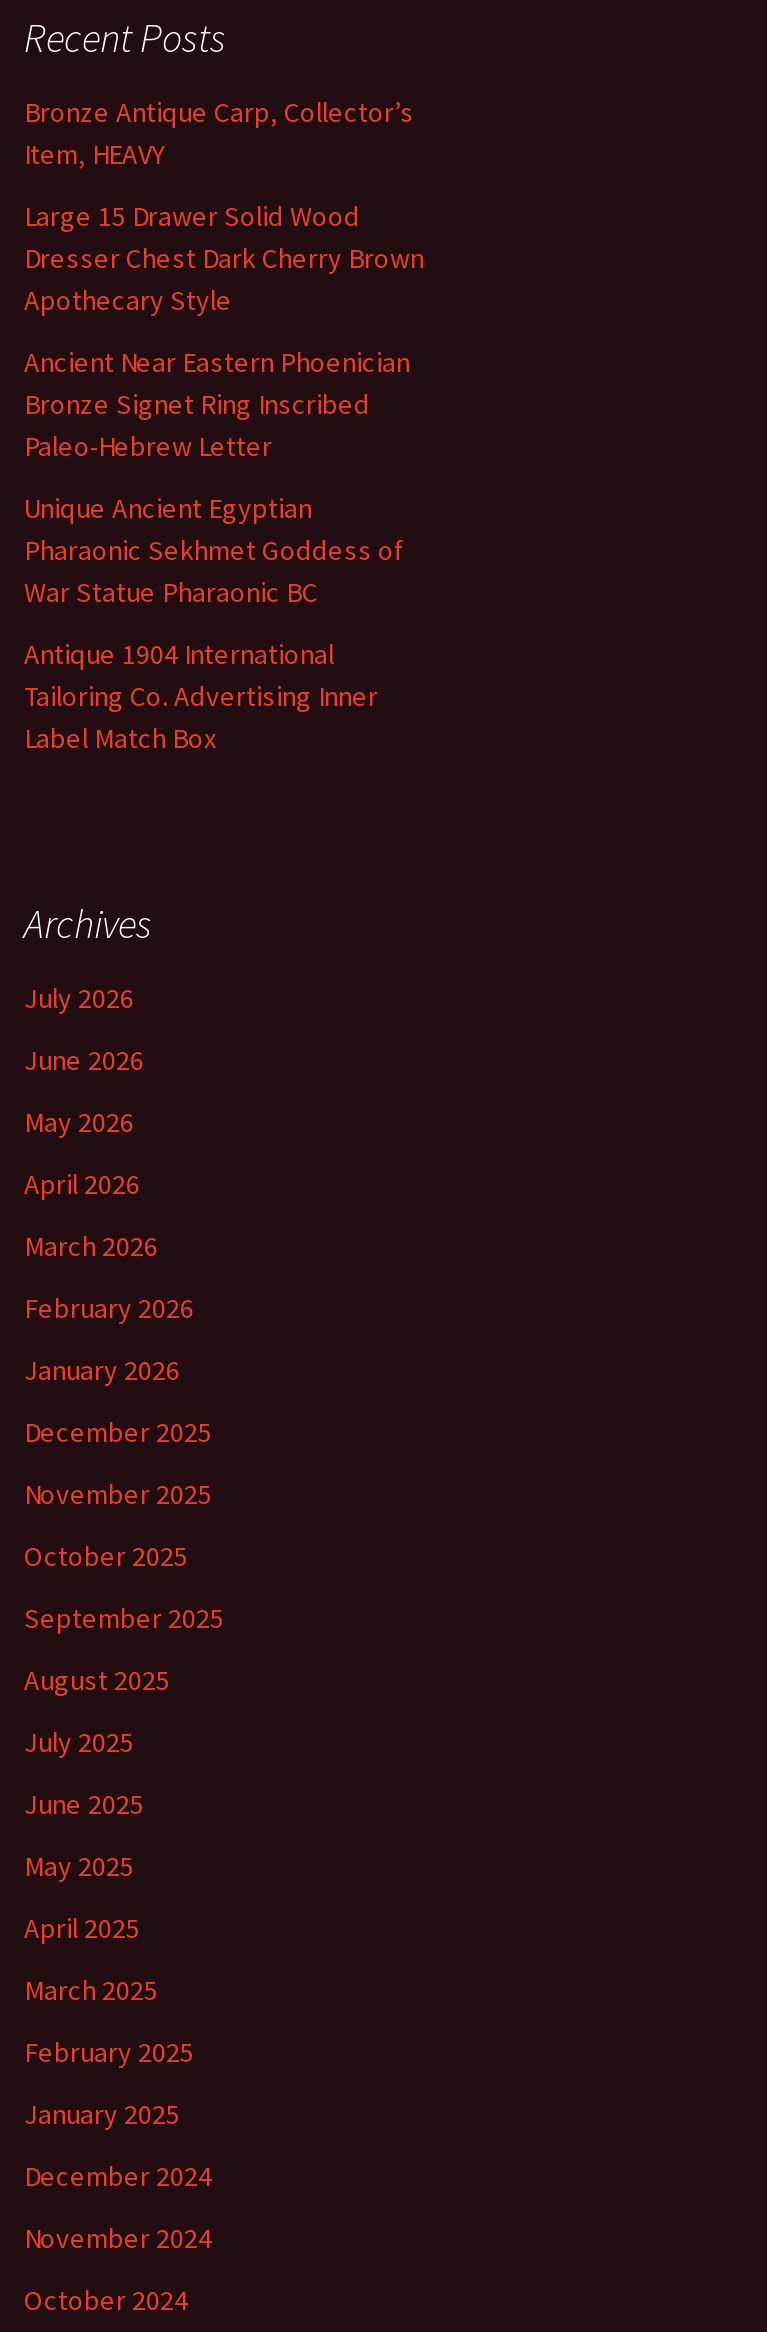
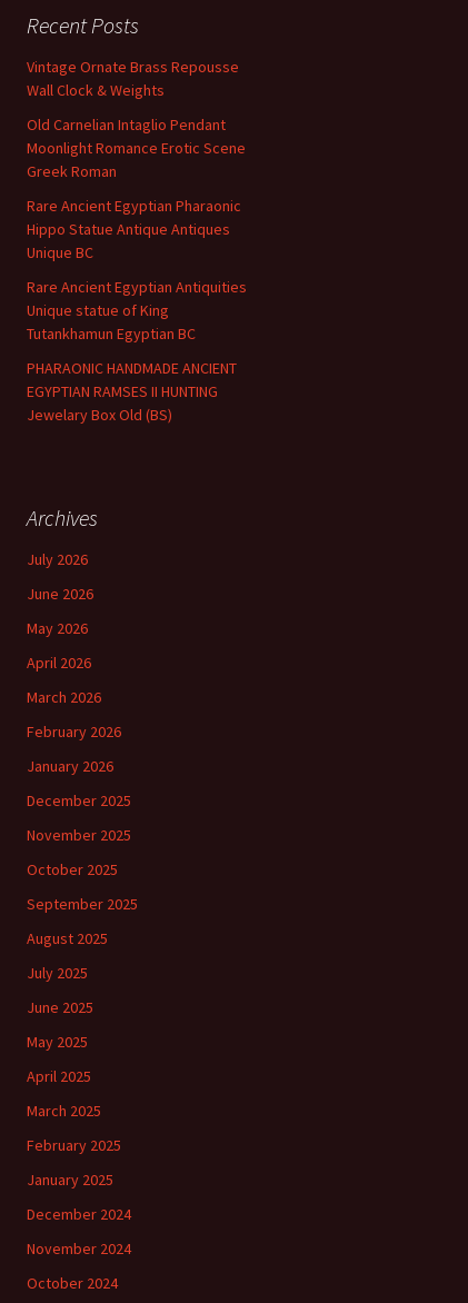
[24,94,414,172] Bronze Antique Carp, Collector’s | Item, HEAVY -> [27,57,239,100] Vintage Ornate Brass Repousse | Wall Clock & Weights
[24,198,424,318] Large 15 Drawer Solid Wood | Dresser Chest Dark Cherry Brown | Apothecary Style -> [27,115,246,181] Old Carnelian Intaglio Pendant | Moonlight Romance Erotic Scene | Greek Roman
[24,344,410,464] Ancient Near Eastern Phoenician | Bronze Signet Ring Inscribed | Paleo-Hebrew Letter -> [27,196,241,262] Rare Ancient Egyptian Pharaonic | Hippo Statue Antique Antiques | Unique BC
[24,490,404,610] Unique Ancient Egyptian | Pharaonic Sekhmet Goddess of | War Statue Pharaonic BC -> [27,277,247,344] Rare Ancient Egyptian Antiquities | Unique statue of King | Tutankhamun Egyptian BC
[24,636,378,756] Antique 1904 International | Tailoring Co. Advertising Inner | Label Match Box -> [27,358,237,425] PHARAONIC HANDMADE ANCIENT | EGYPTIAN RAMSES II HUNTING | Jewelary Box Old (BS)

